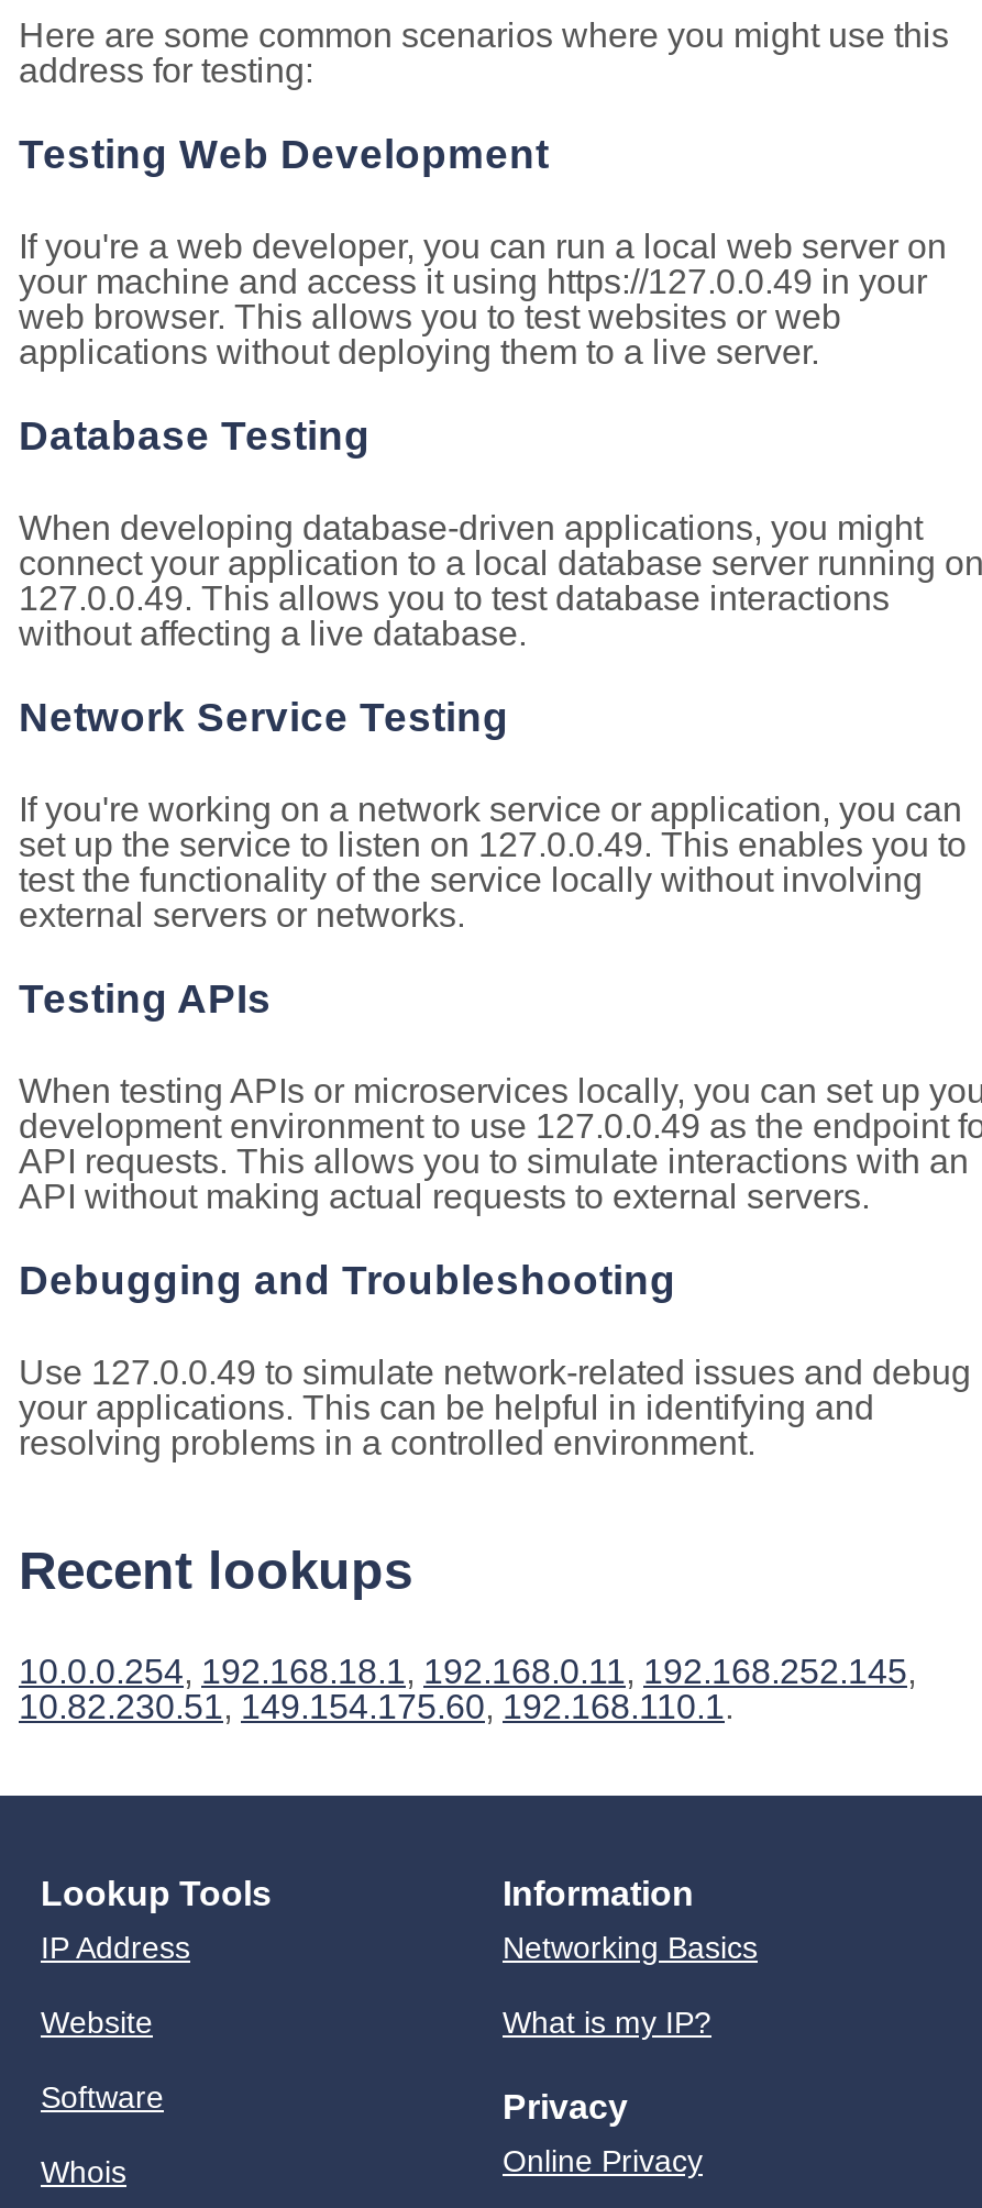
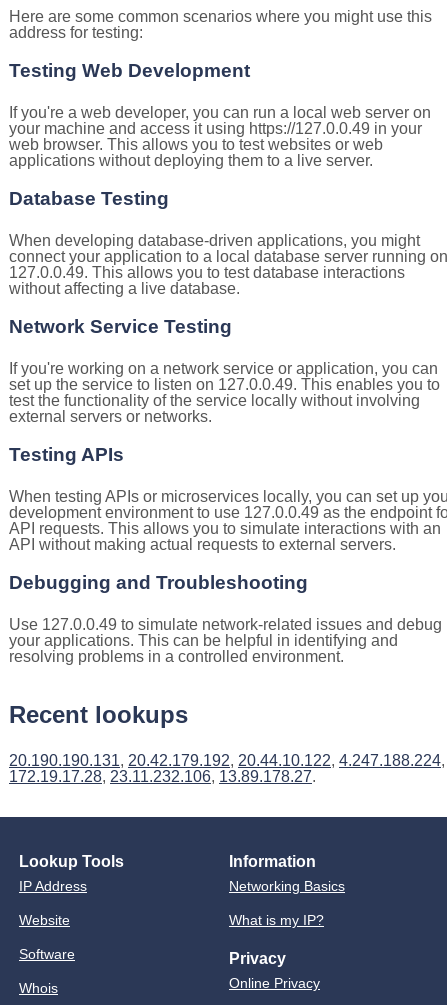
[19,1653,916,1690] 10.0.0.254, 192.168.18.1, 192.168.0.11, 192.168.252.145, -> [9,752,445,769] 20.190.190.131, 20.42.179.192, 20.44.10.122, 4.247.188.224,
[19,1688,733,1725] 10.82.230.51,149.154.175.60,192.168.110.1. -> [9,768,316,785] 172.19.17.28,23.11.232.106,13.89.178.27.

